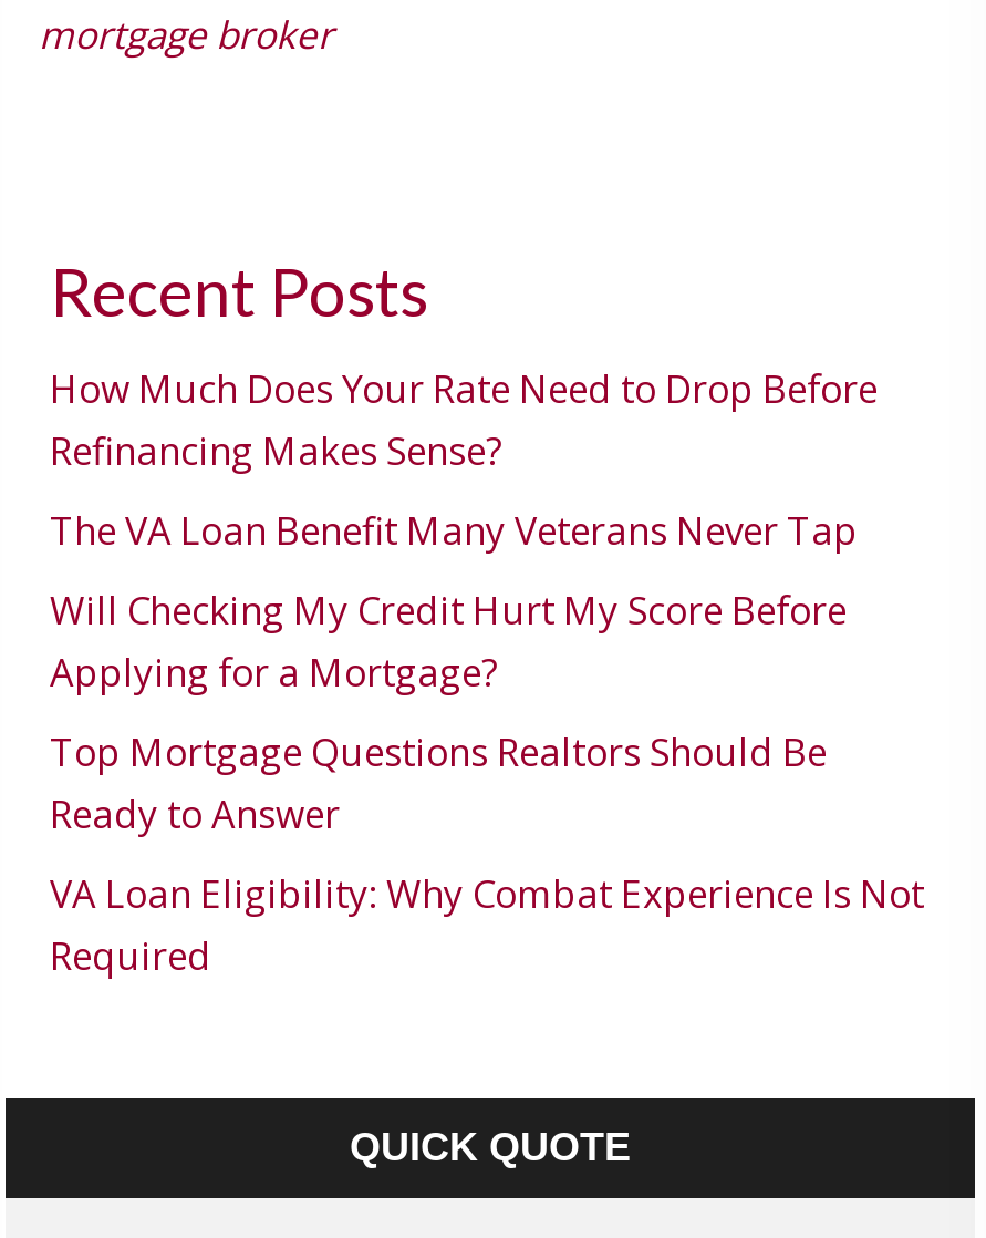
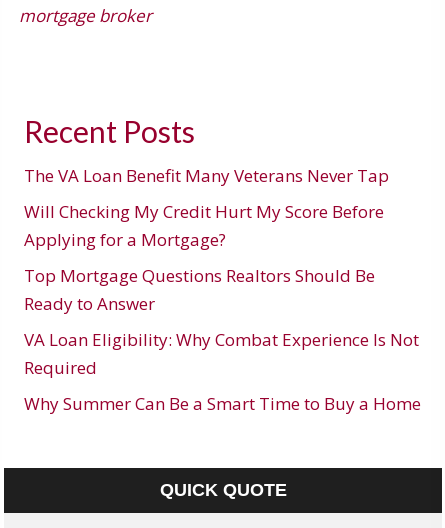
[50,364,878,477] How Much Does Your Rate Need to Drop Before | Refinancing Makes Sense? -> none
moved [50,505,924,982] -> [24,164,419,379]: The VA Loan Benefit Many Veterans Never Tap | Will Checking My Credit Hurt My Score Before | Applying for a Mortgage? | Top Mortgage Questions Realtors Should Be | Ready to Answer | VA Loan Eligibility: Why Combat Experience Is Not | Required
none -> [24,392,421,415] Why Summer Can Be a Smart Time to Buy a Home

